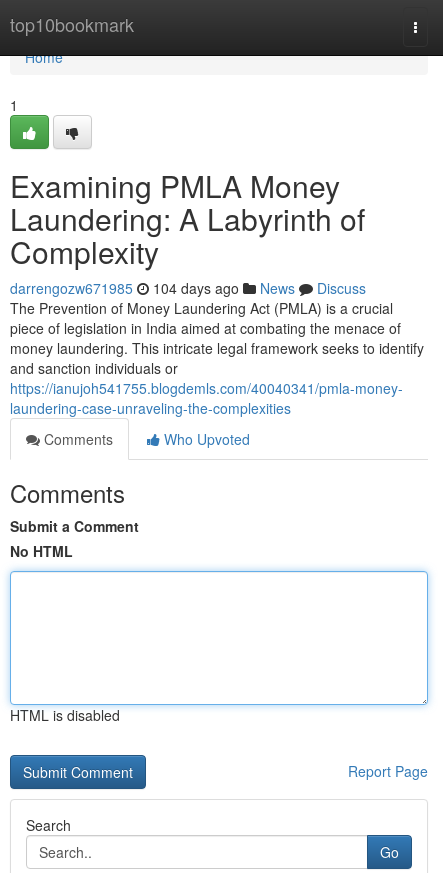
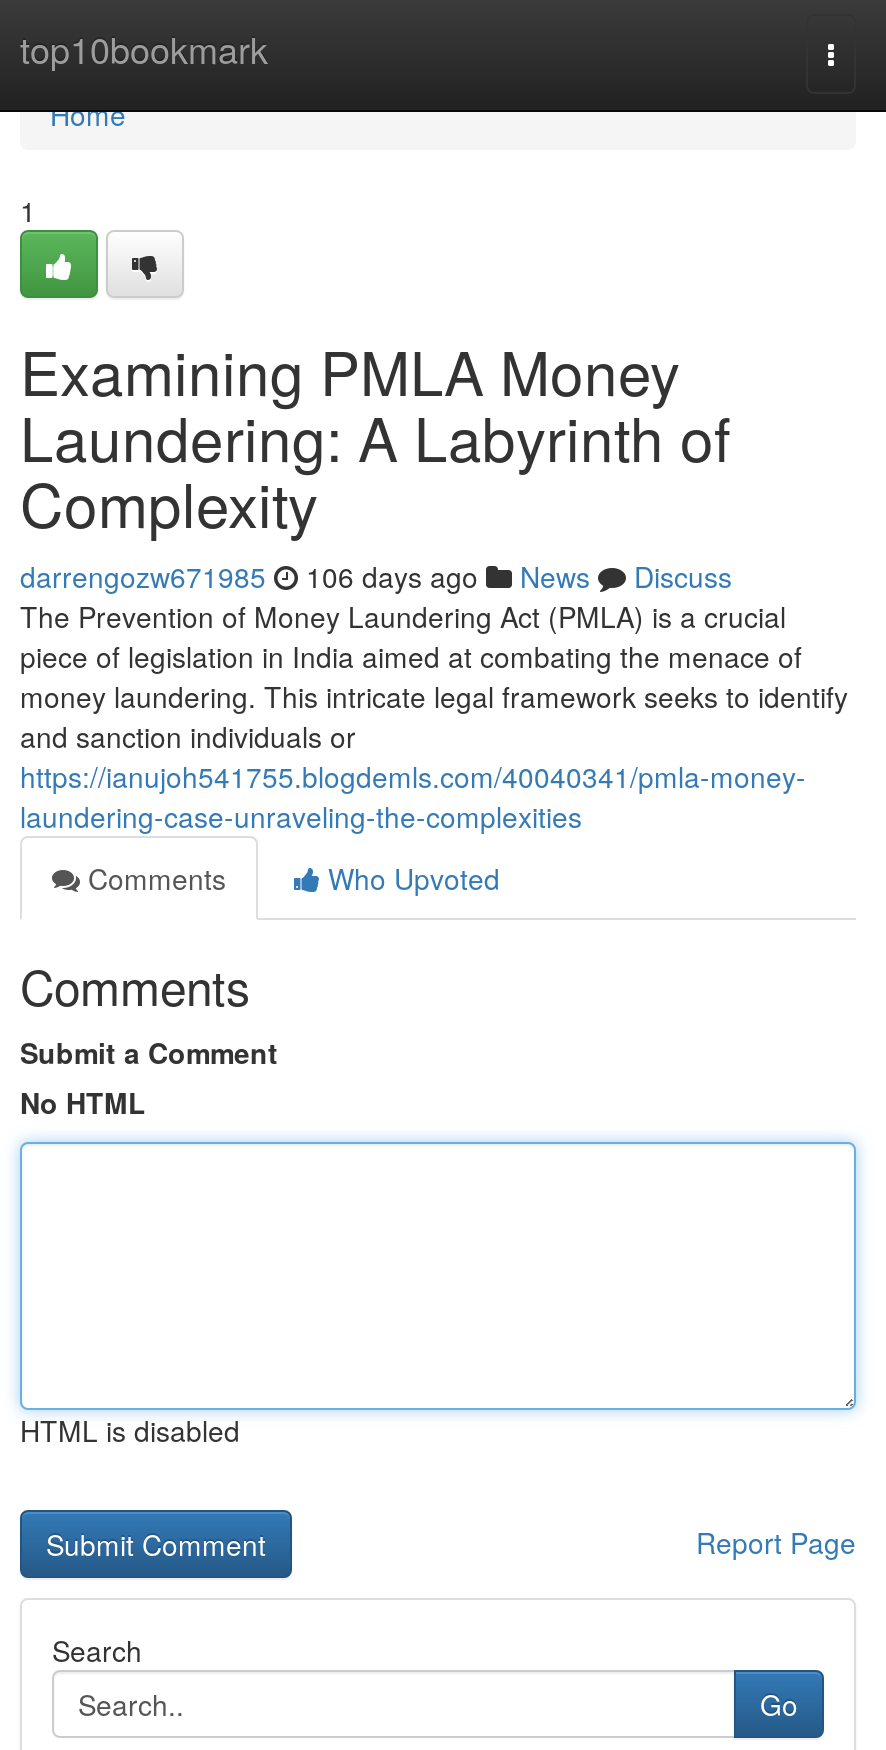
[10,278,366,298] darrengozw671985 104 days ago News Discuss -> [20,556,732,596] darrengozw671985 106 days ago News Discuss

